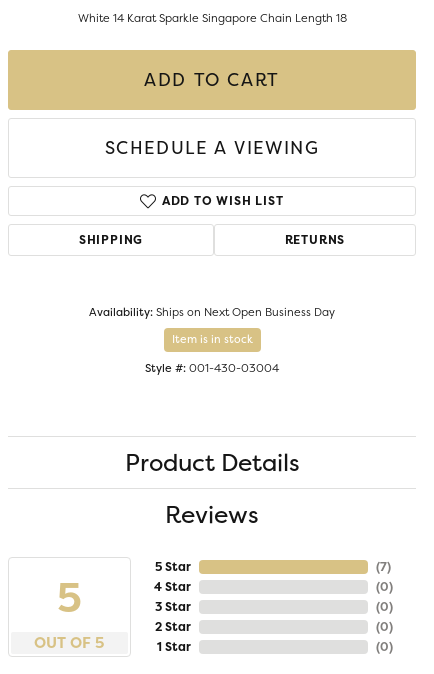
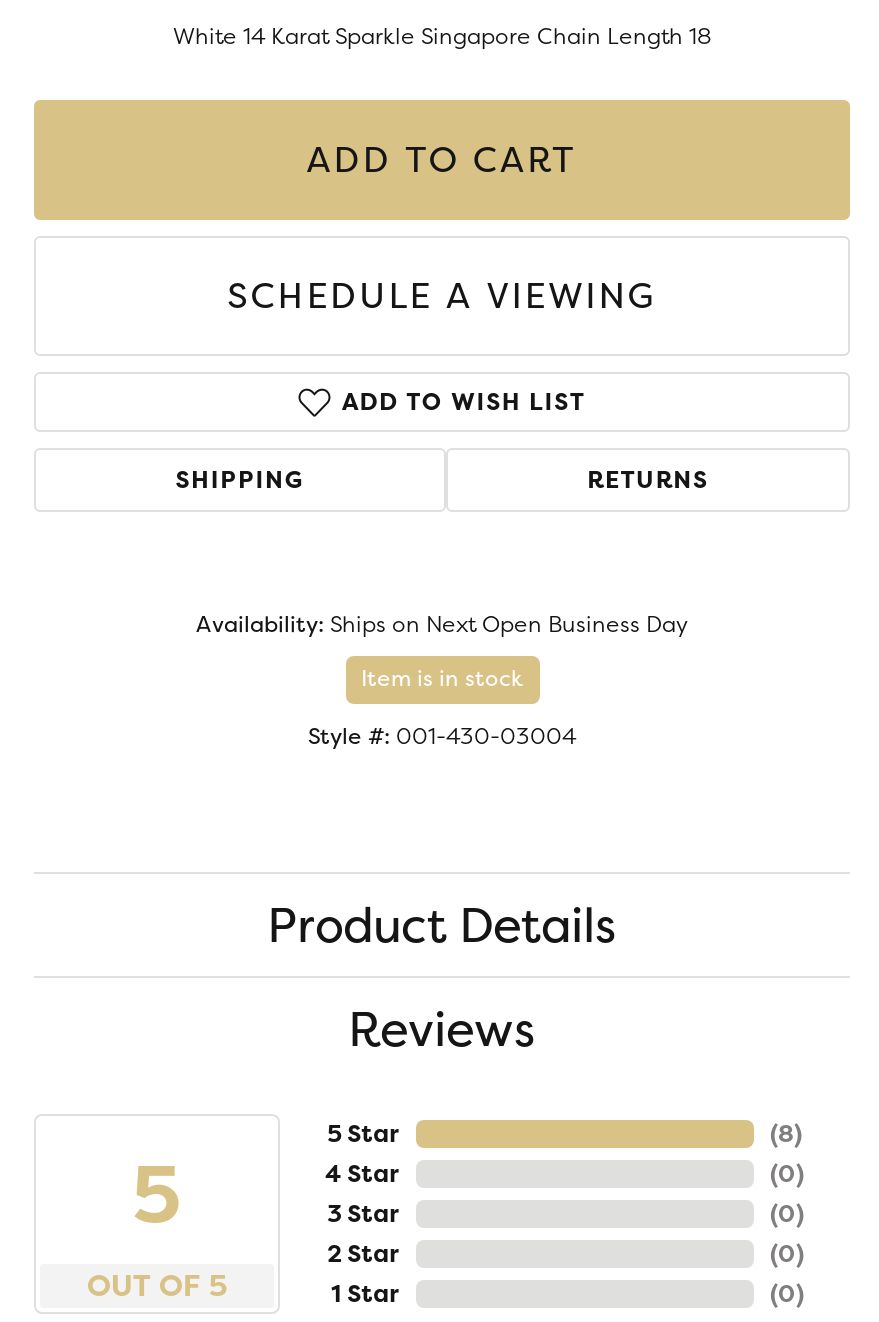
[376,558,391,575] (7) -> [770,1116,802,1150] (8)

